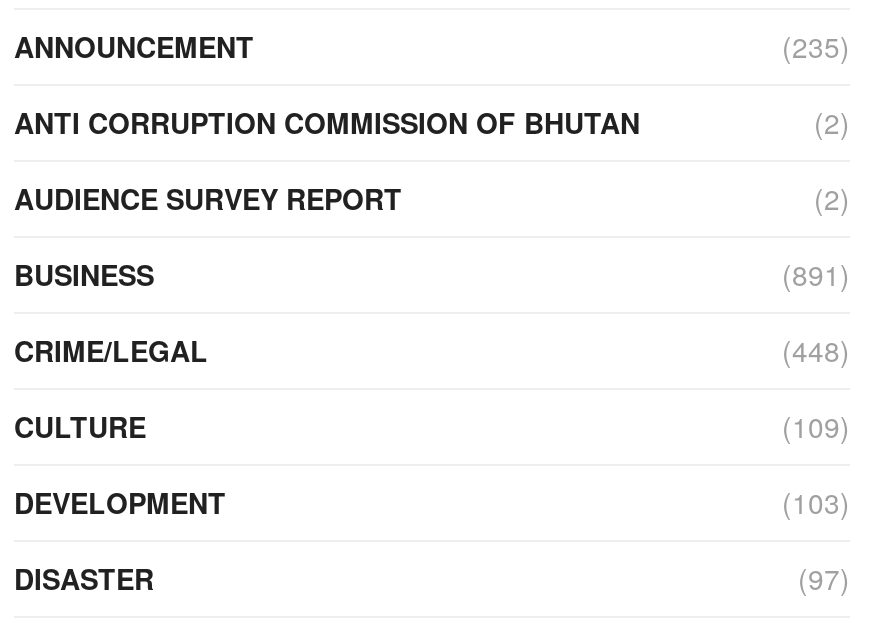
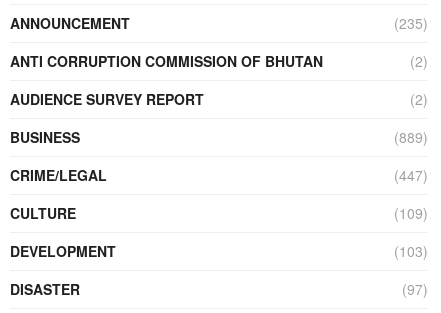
[782,254,850,294] (891) -> [394,127,428,147] (889)
[782,330,850,370] (448) -> [394,165,428,185] (447)

